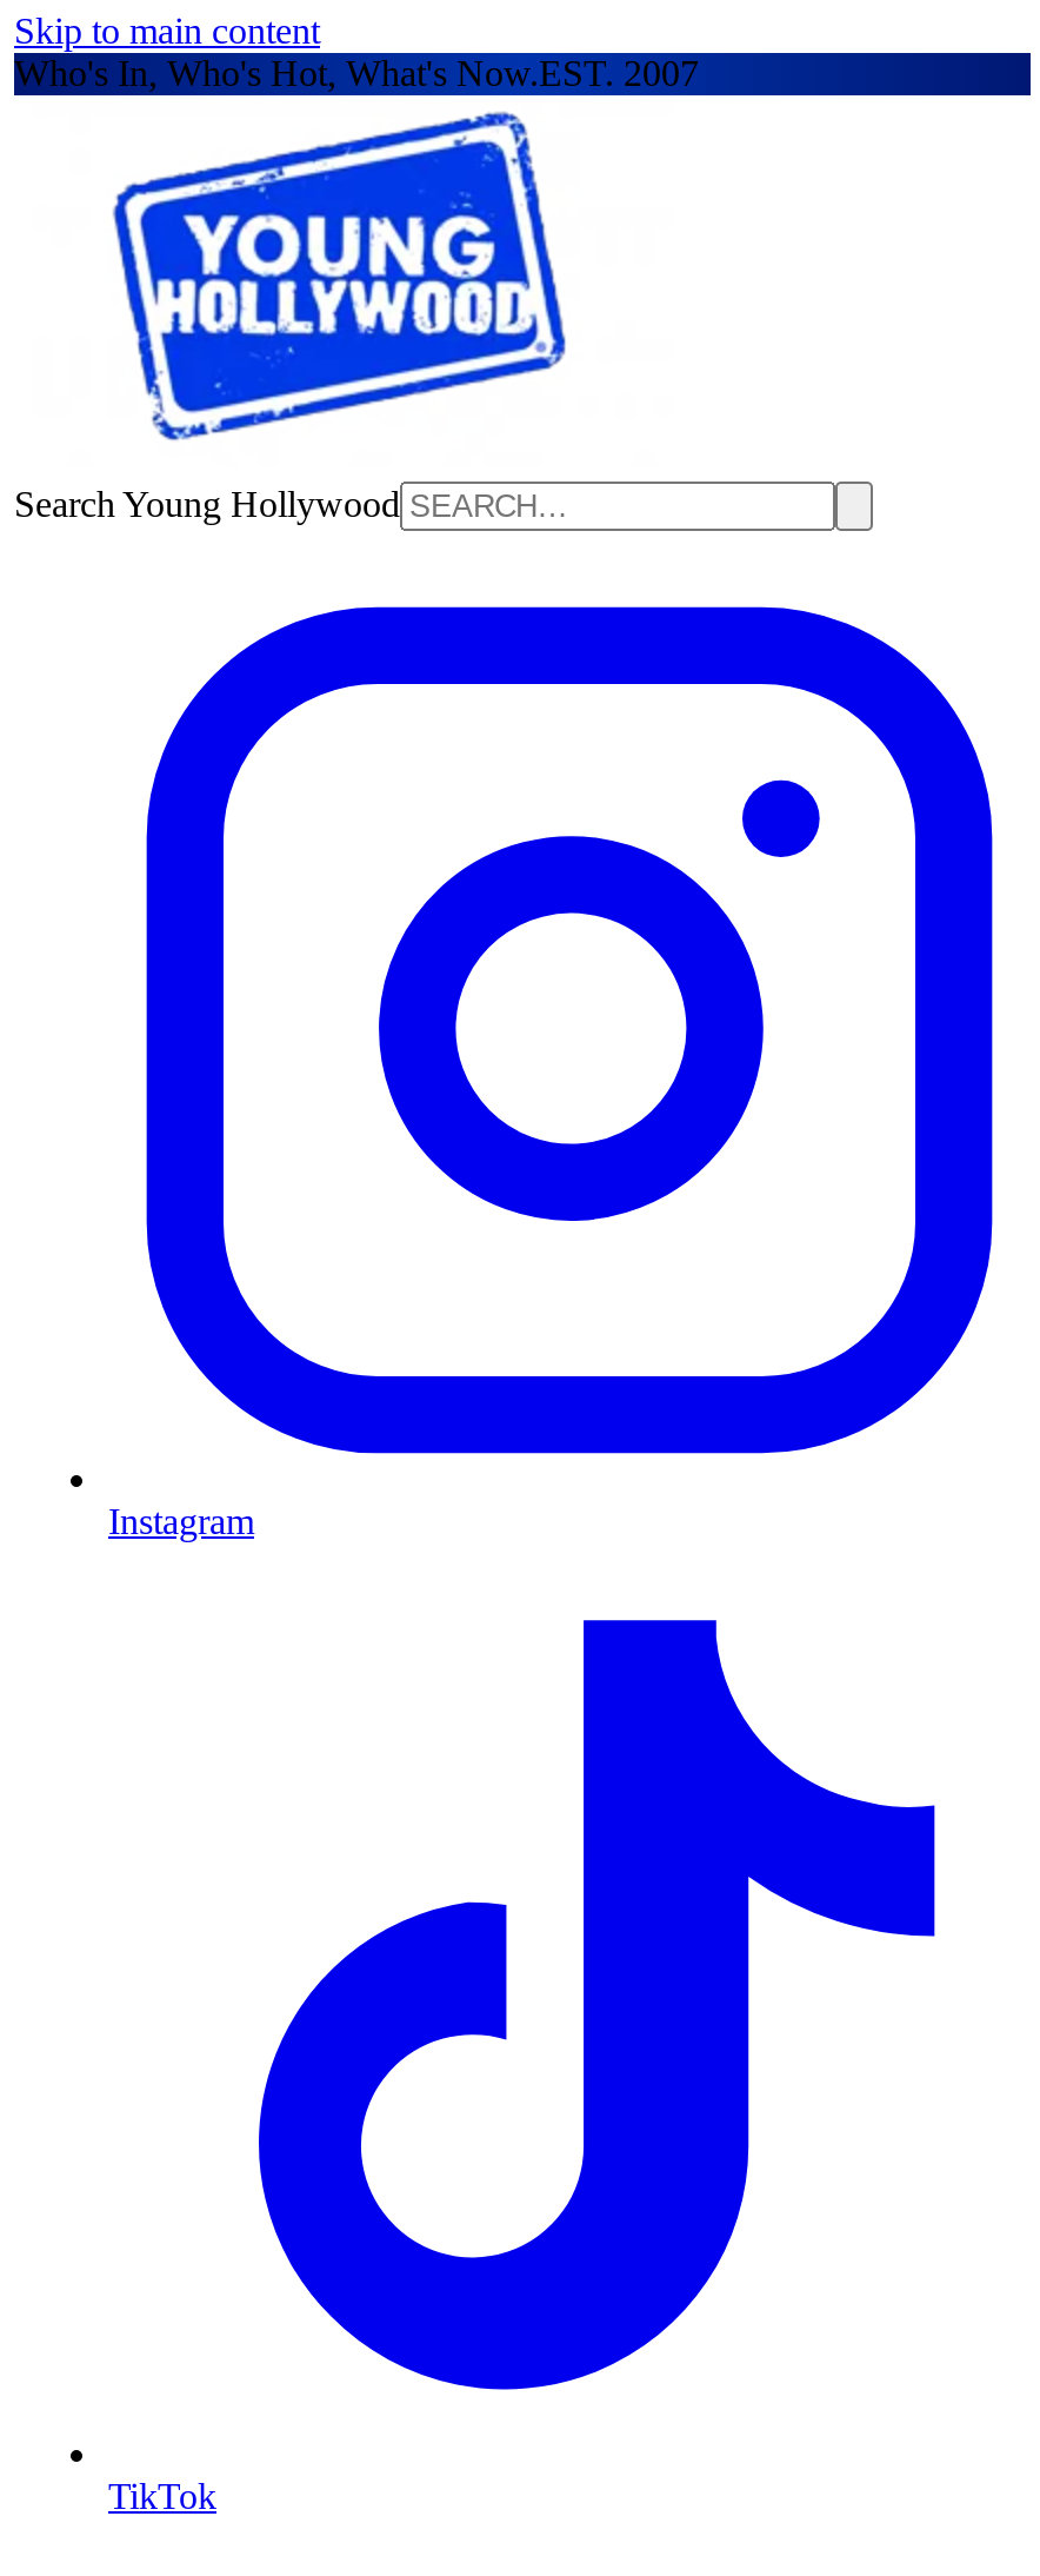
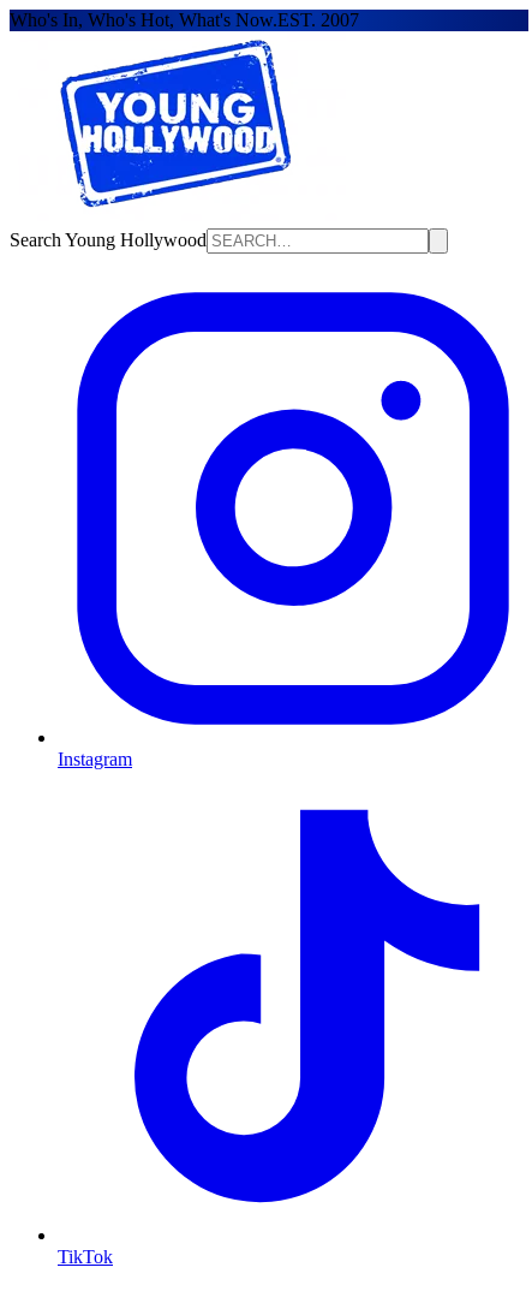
[14,11,320,51] Skip to main content -> none

